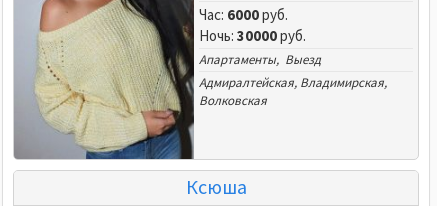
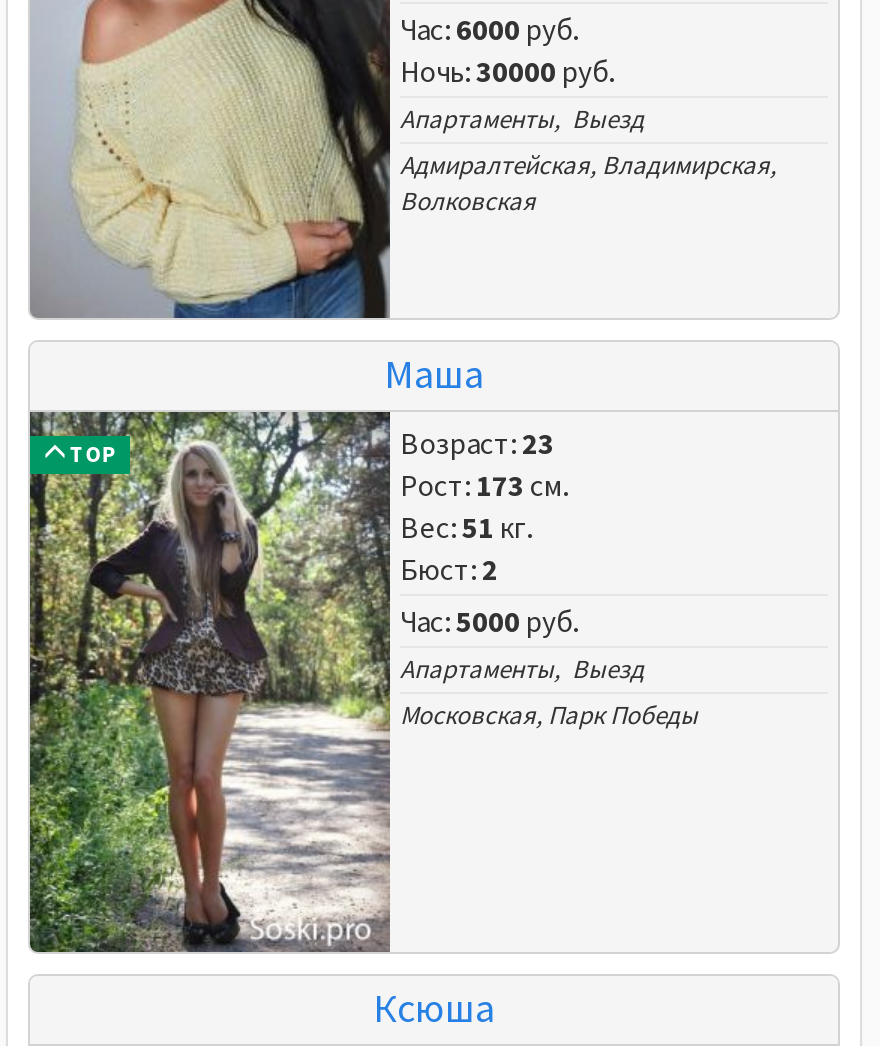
none -> [28,348,698,954] [image] | Маша | TOP | Возраст: 23 | Рост: 173 см. | Вес:51 кг. | Бюст: 2 | Час:5000 руб. | Апартаменты, Выезд | Московская, Парк Победы

